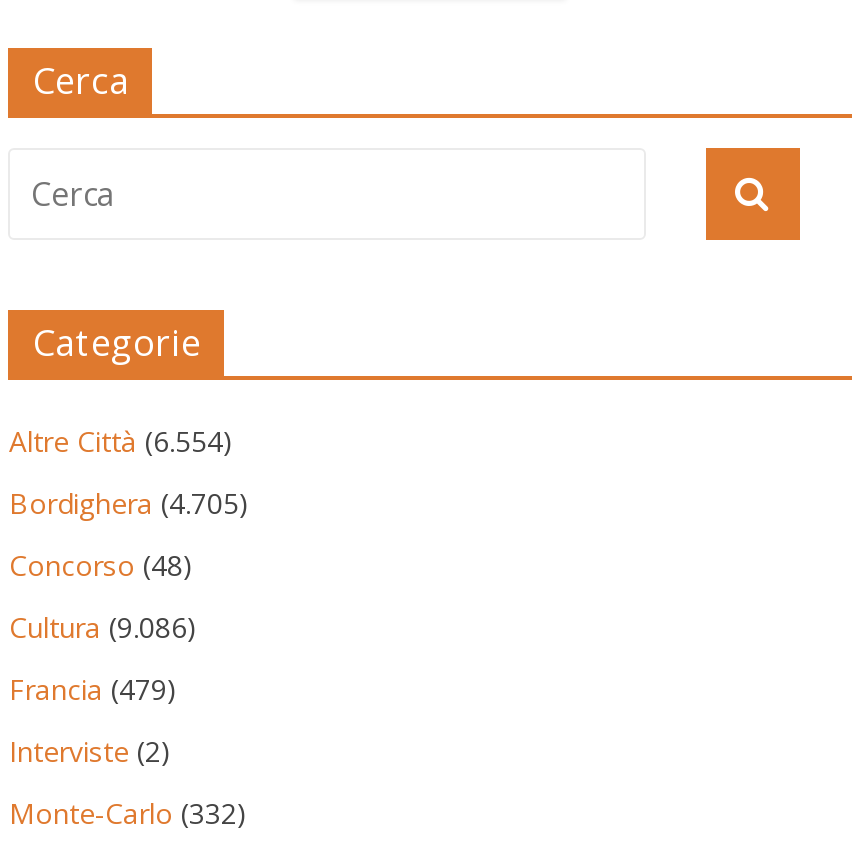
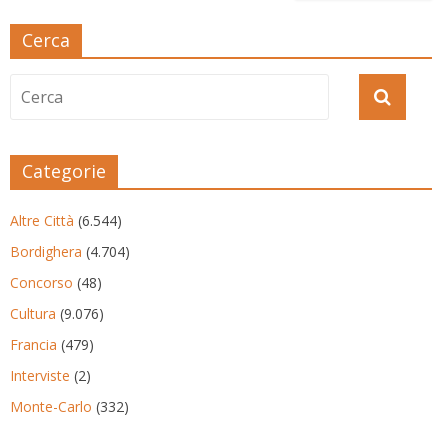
[9,421,233,459] Altre Città (6.554) -> [10,211,122,230] Altre Città (6.544)
[9,483,249,521] Bordighera (4.705) -> [10,242,130,261] Bordighera (4.704)
[9,607,197,645] Cultura (9.086) -> [10,304,104,323] Cultura (9.076)

